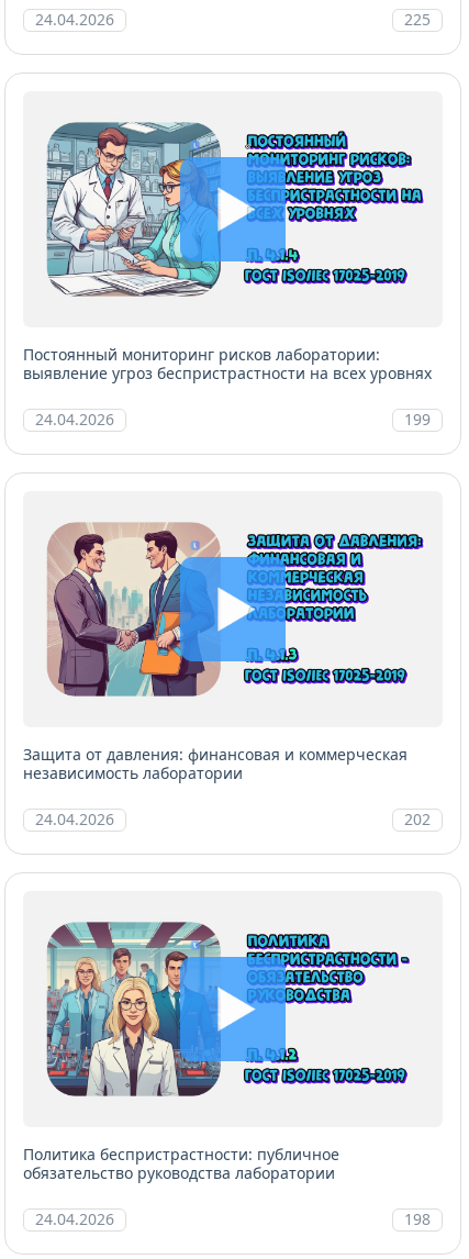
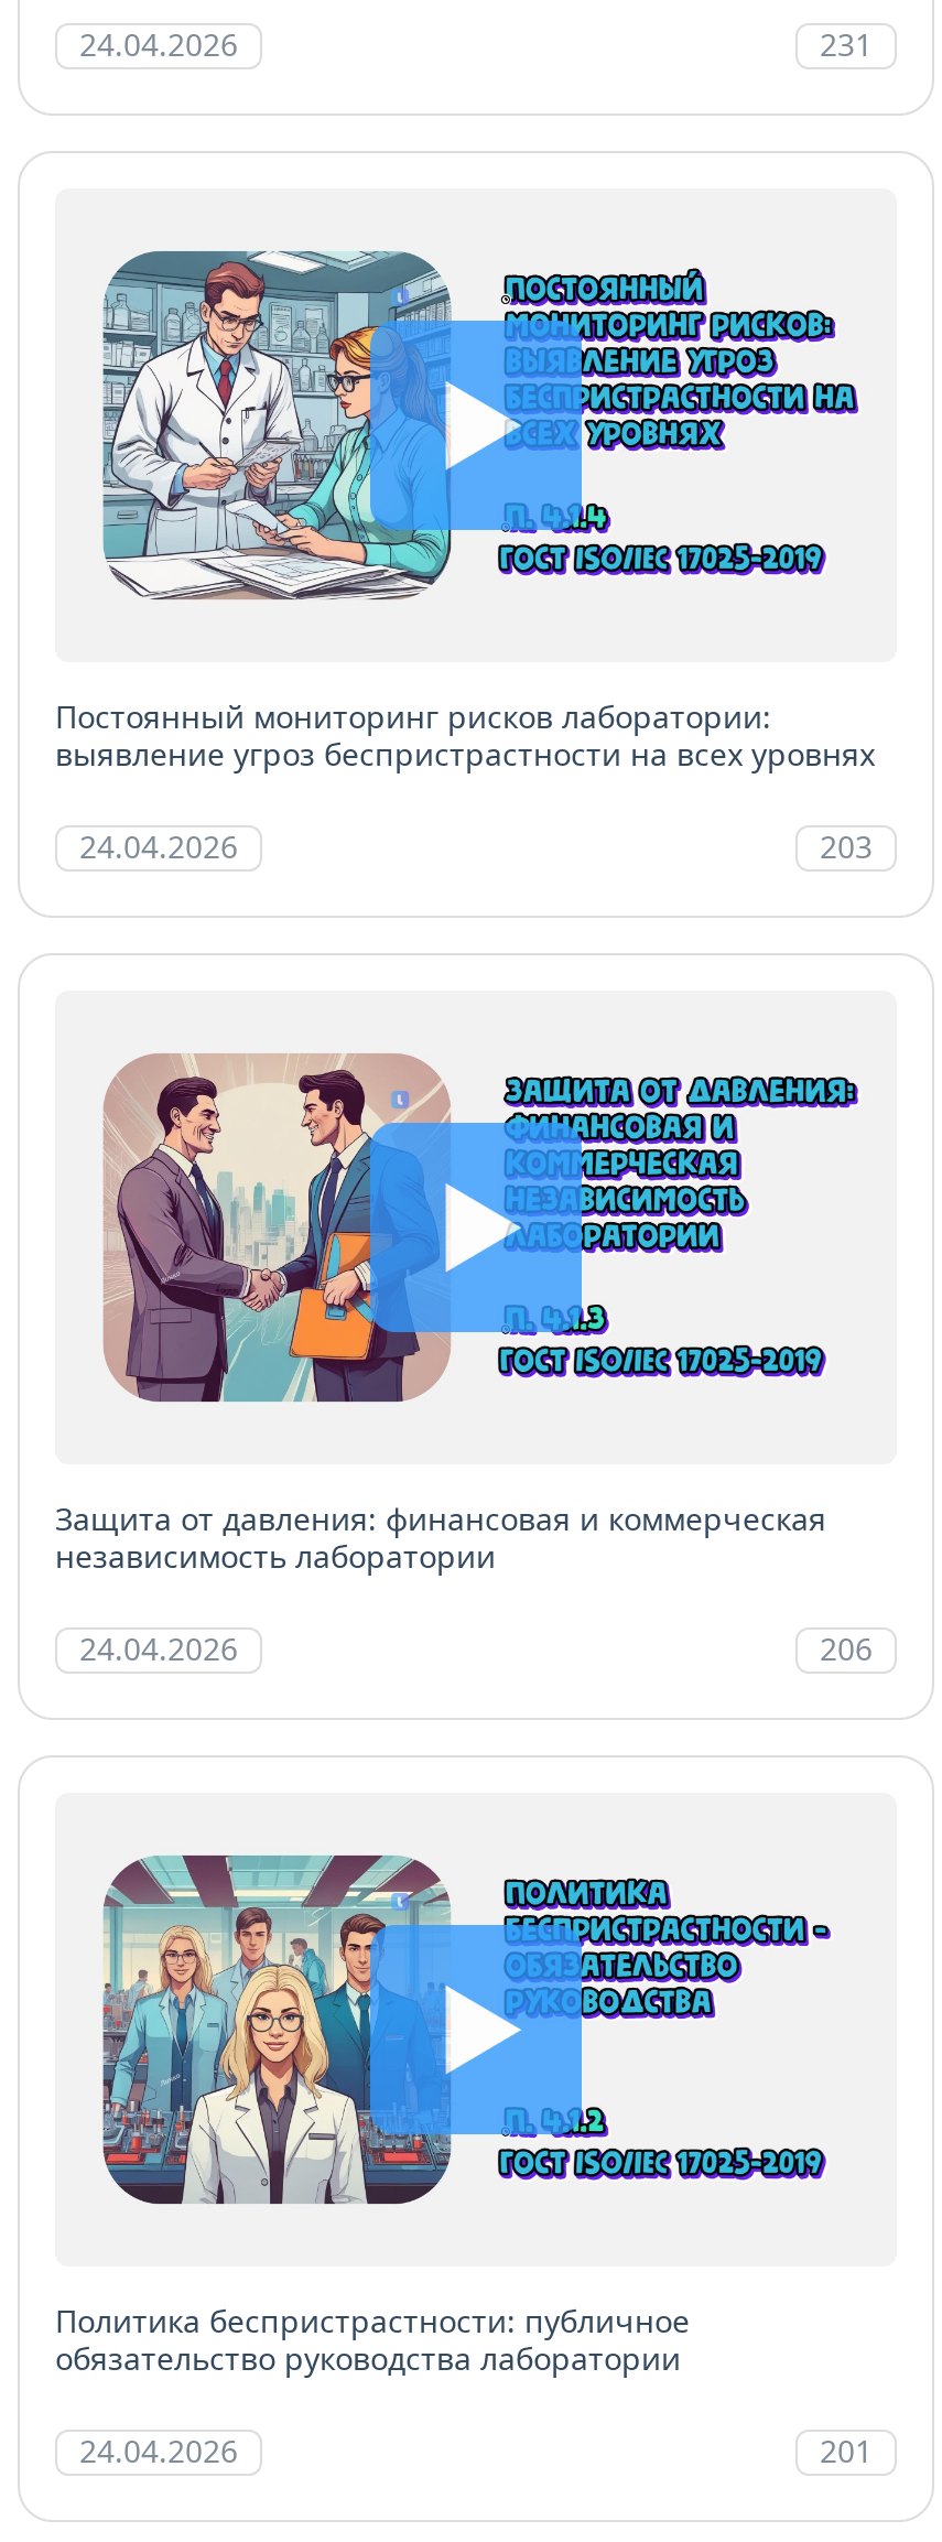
[404,9,431,30] 225 -> [820,24,873,66] 231
[404,409,431,430] 199 -> [820,826,873,868] 203
[404,809,431,830] 202 -> [820,1628,873,1670] 206
[404,1208,431,1229] 198 -> [820,2430,873,2471] 201

